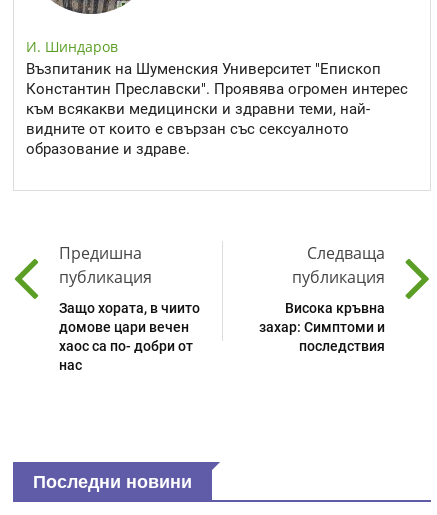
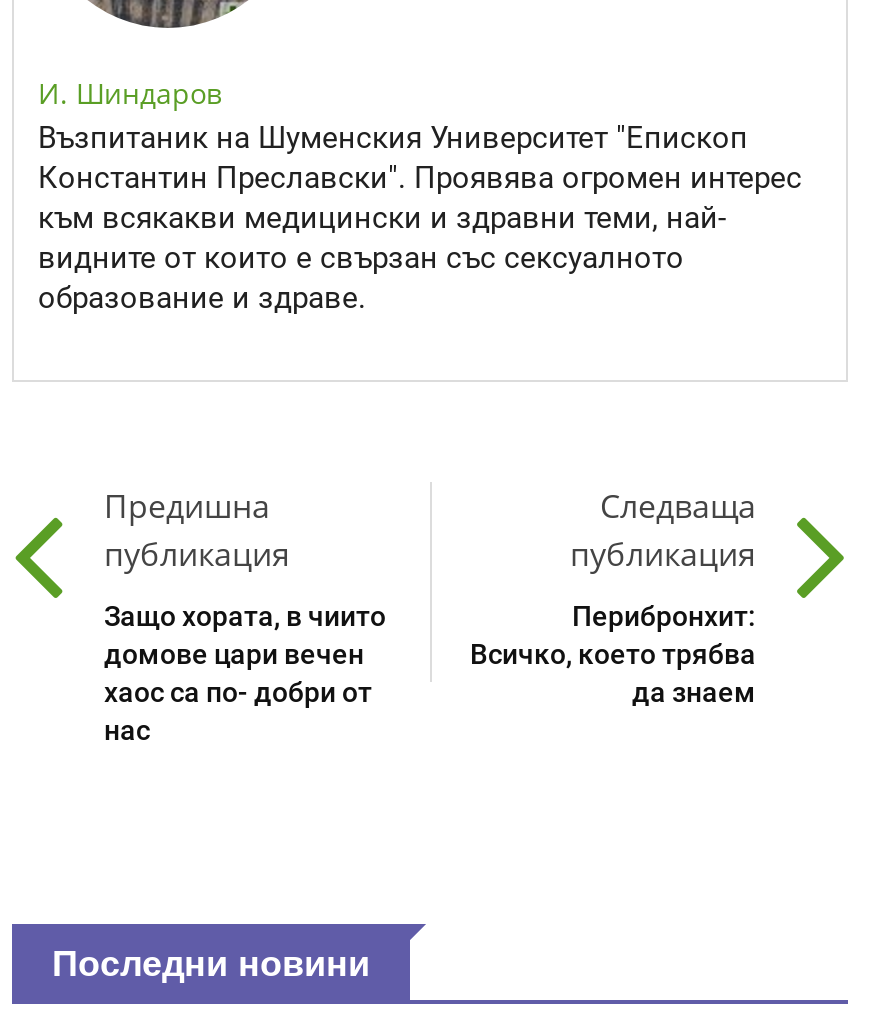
[259,300,385,354] Висока кръвна | захар: Симптоми и | последствия -> [470,599,756,707] Перибронхит: | Всичко, което трябва | да знаем

